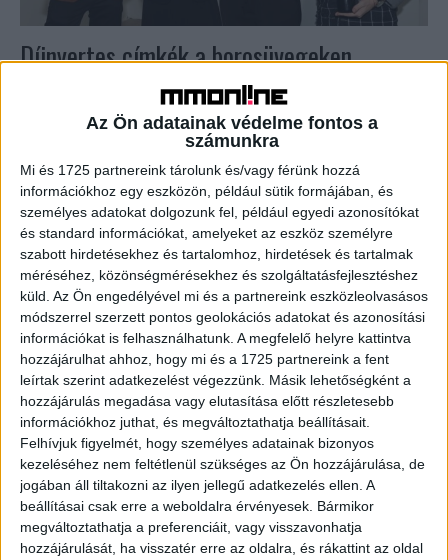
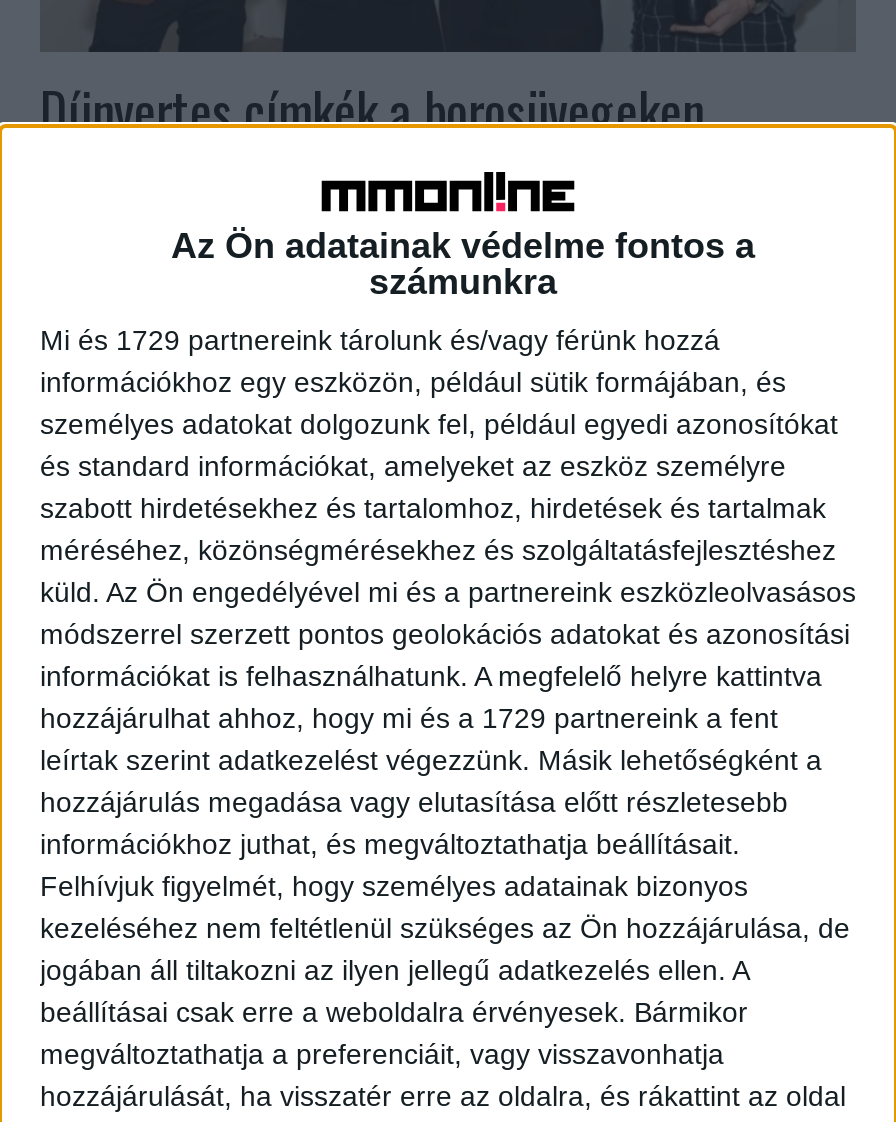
[20,162,360,178] Mi és 1725 partnereink tárolunk és/vagy férünk hozzá -> [40,325,720,357] Mi és 1729 partnereink tárolunk és/vagy férünk hozzá
[20,351,389,367] hozzájárulhat ahhoz, hogy mi és a 1725 partnereink a fent -> [40,703,778,735] hozzájárulhat ahhoz, hogy mi és a 1729 partnereink a fent

